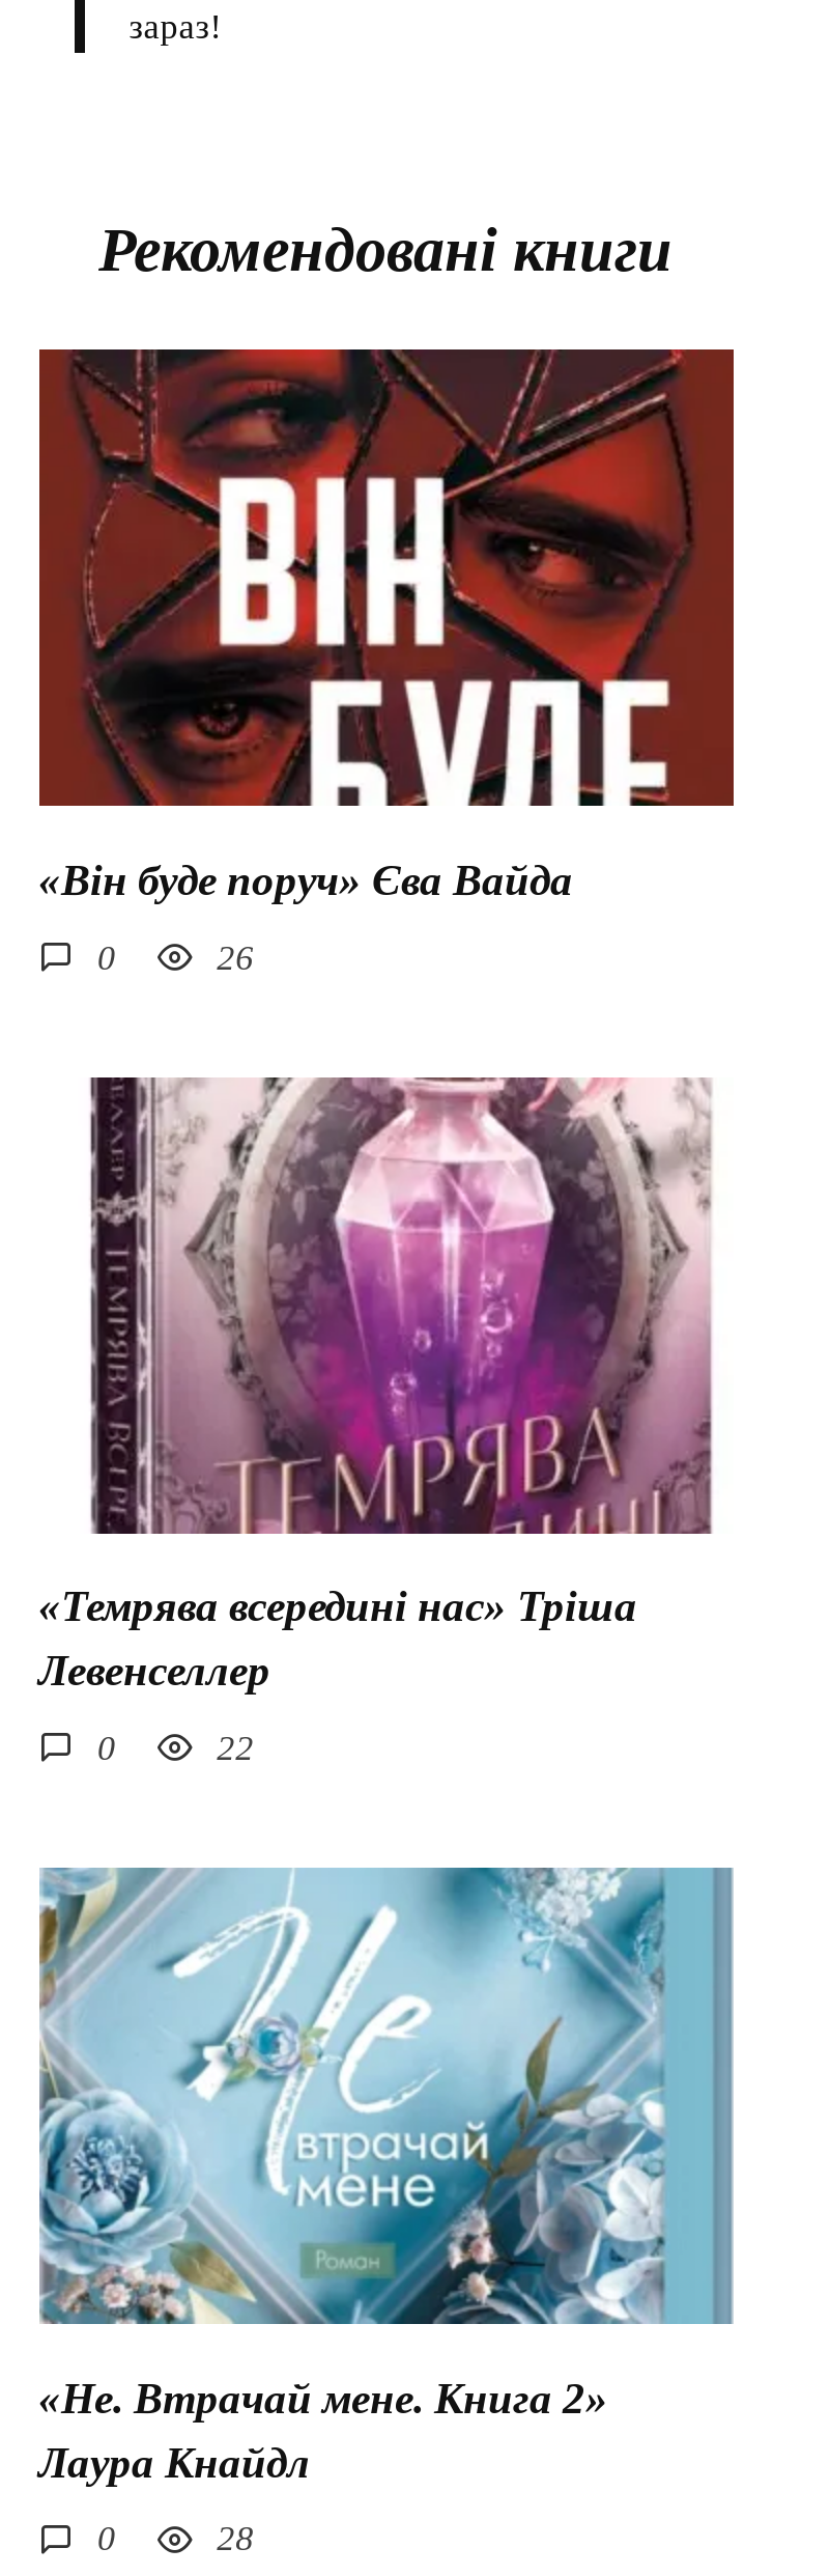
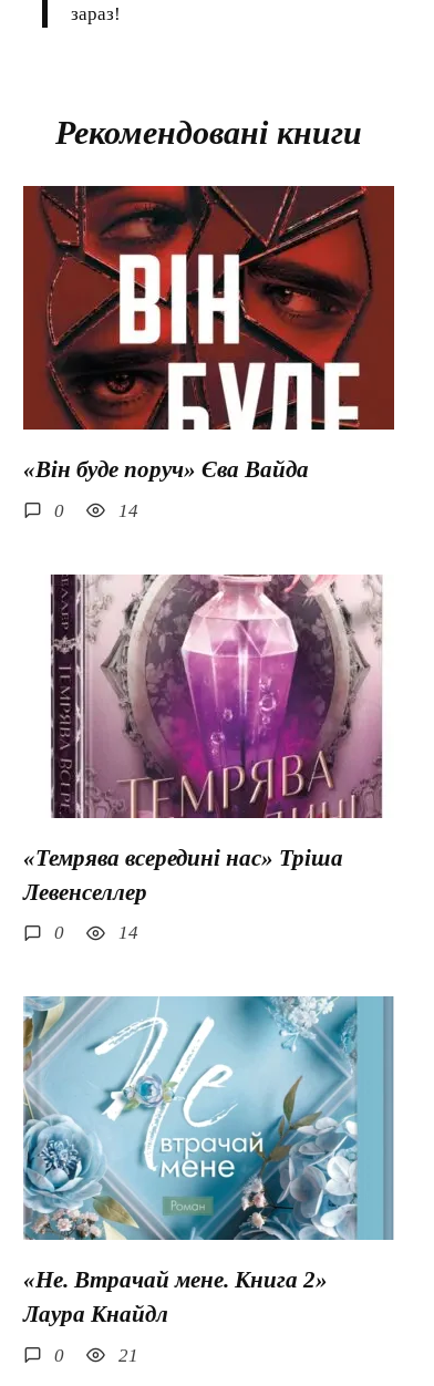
[217,937,254,976] 26 -> [118,500,138,521] 14
[217,1728,254,1768] 22 -> [118,922,138,943] 14
[217,2519,254,2559] 28 -> [118,1345,138,1366] 21

